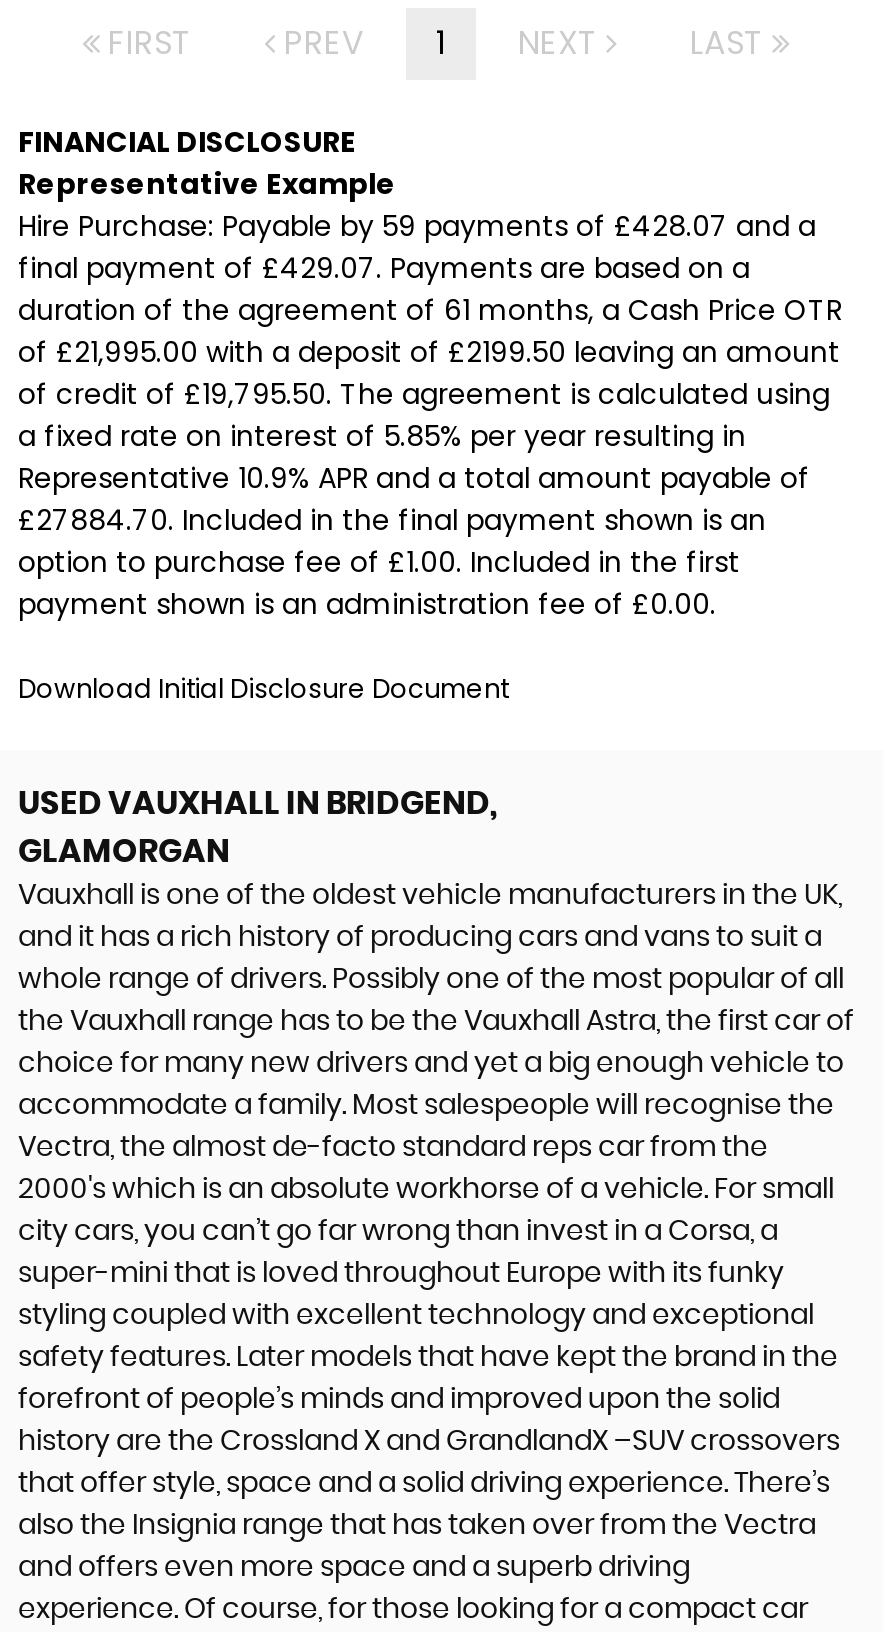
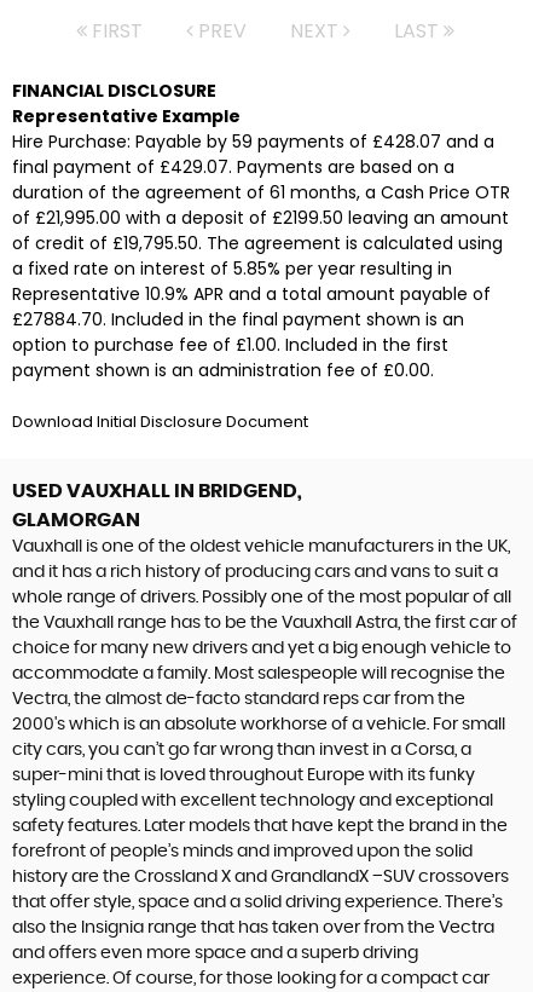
[436,20,446,66] 1 -> none

